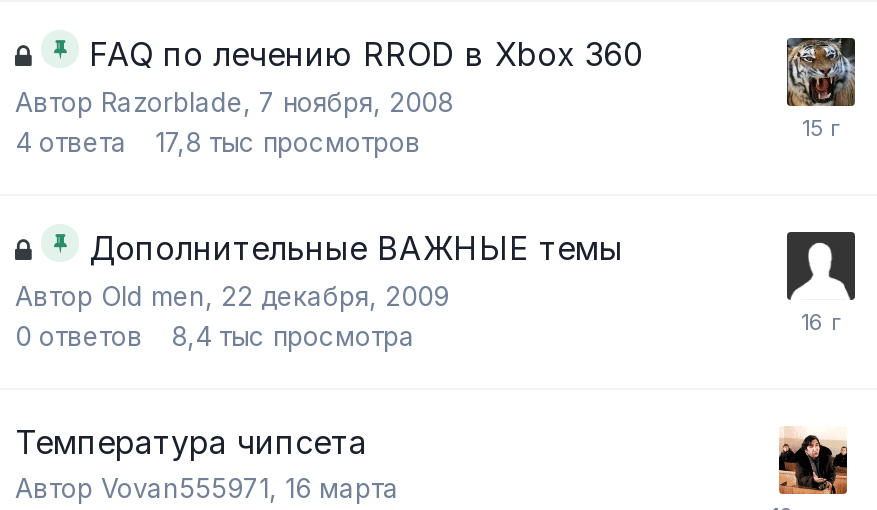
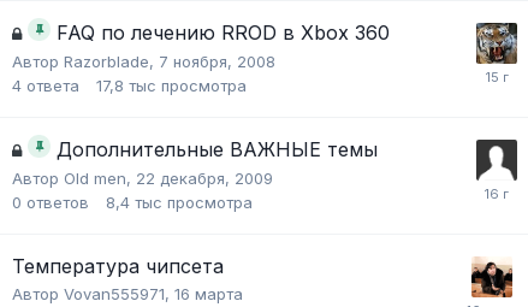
[155,126,421,158] 17,8 тыс просмотров -> [96,76,247,95] 17,8 тыс просмотра

